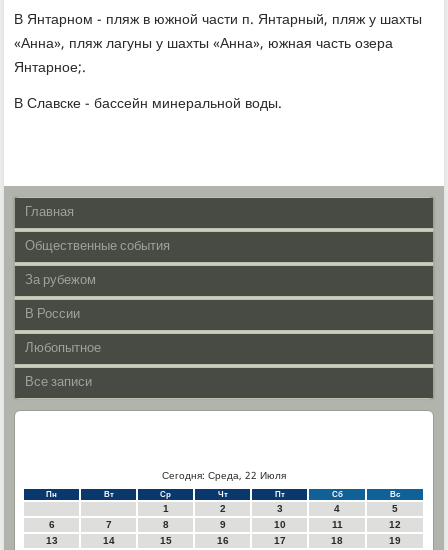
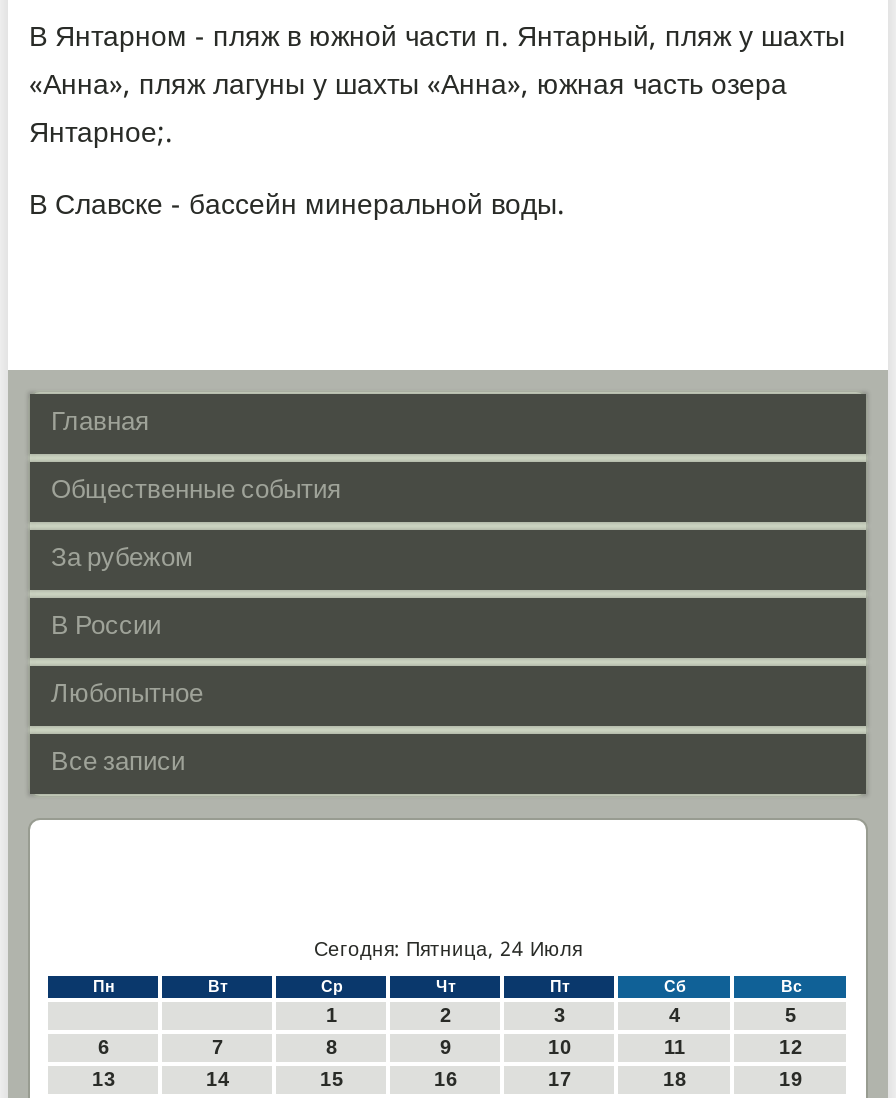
[162,468,286,485] Сегодня: Среда, 22 Июля -> [314,935,582,969] Сегодня: Пятница, 24 Июля

